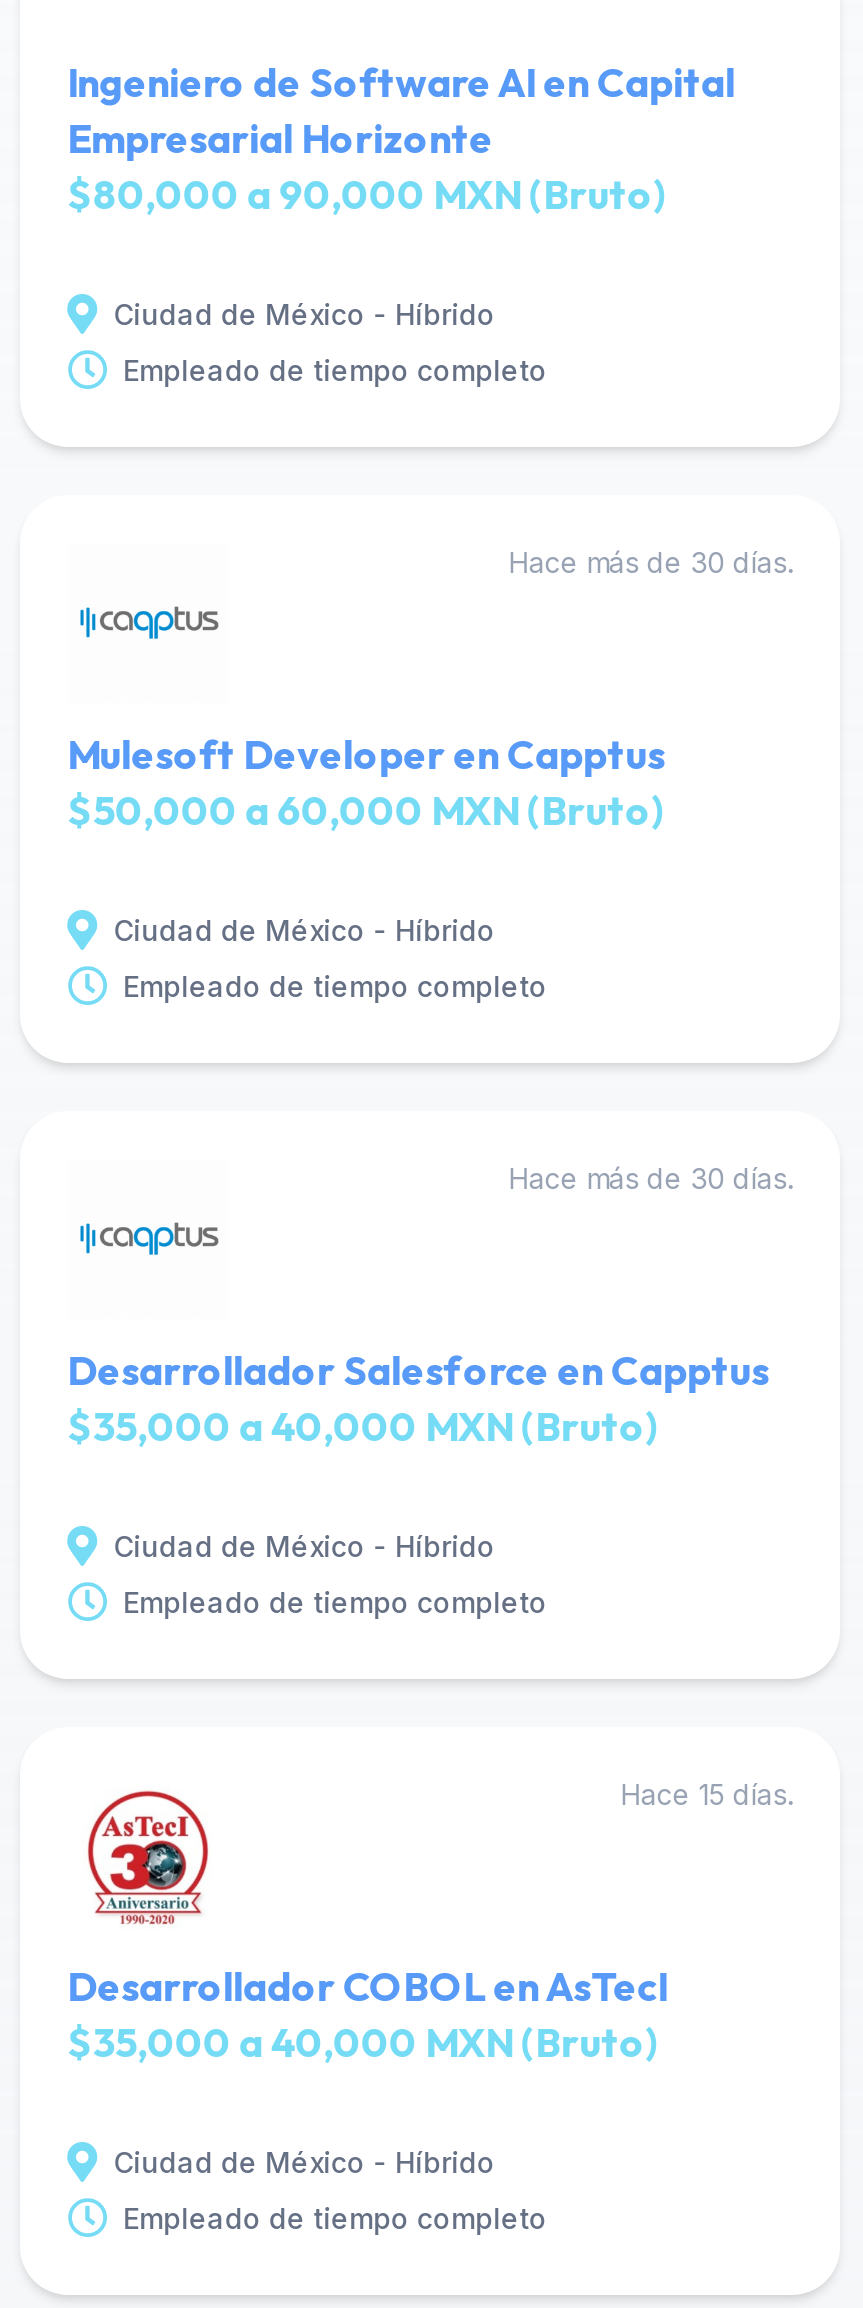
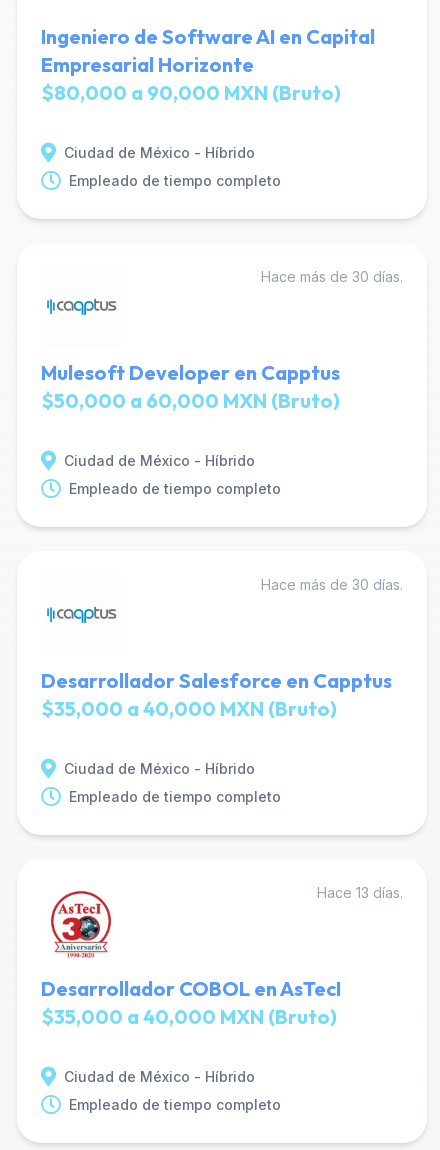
[621,1777,793,1811] Hace 15 días. -> [317,884,403,901] Hace 13 días.

